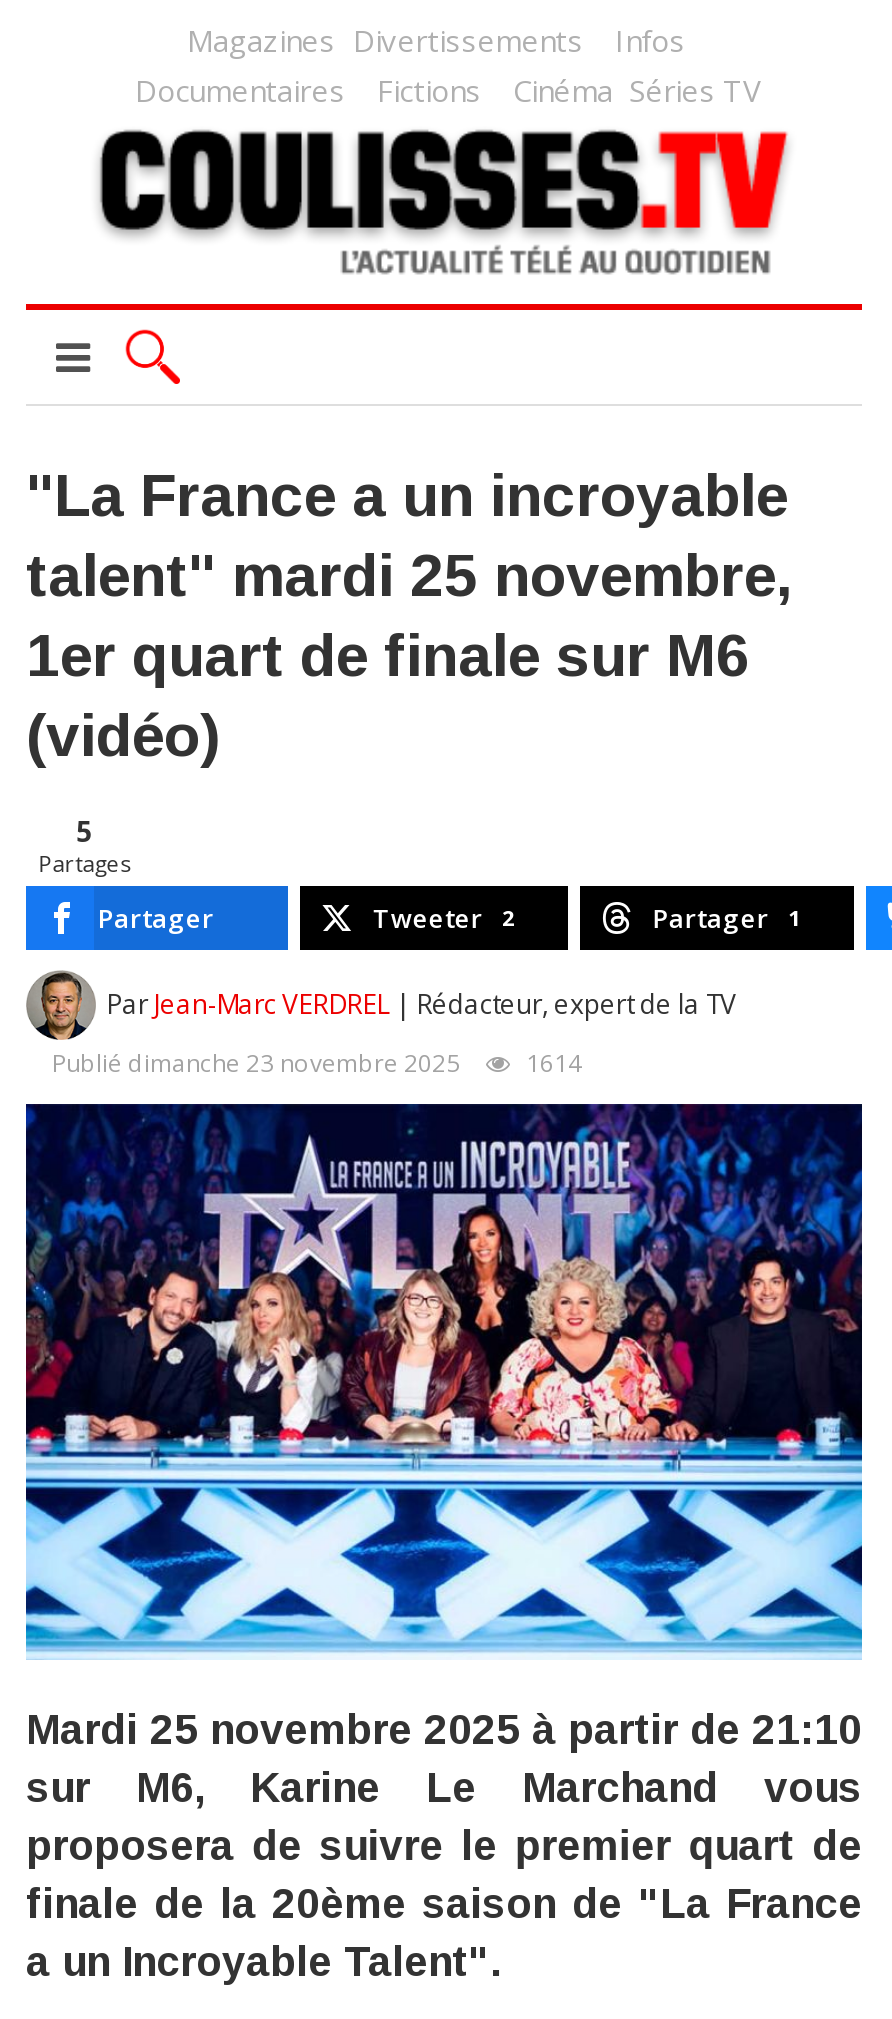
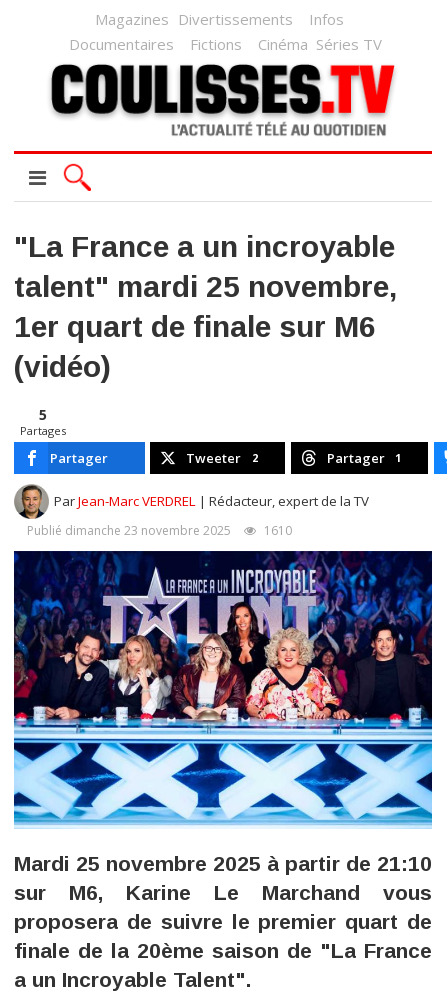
[52,1046,582,1080] Publié dimanche 23 novembre 2025 1614 -> [27,522,292,539] Publié dimanche 23 novembre 2025 1610

